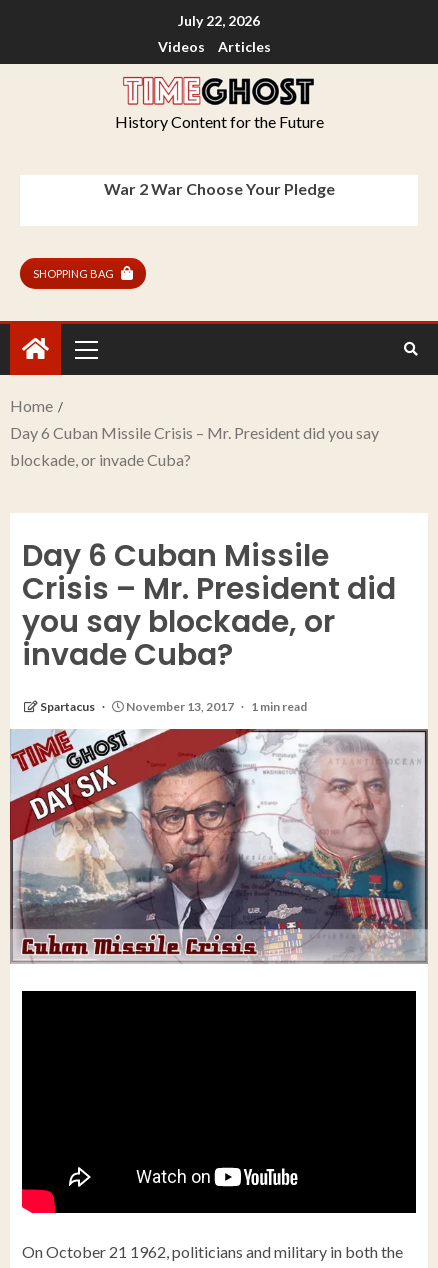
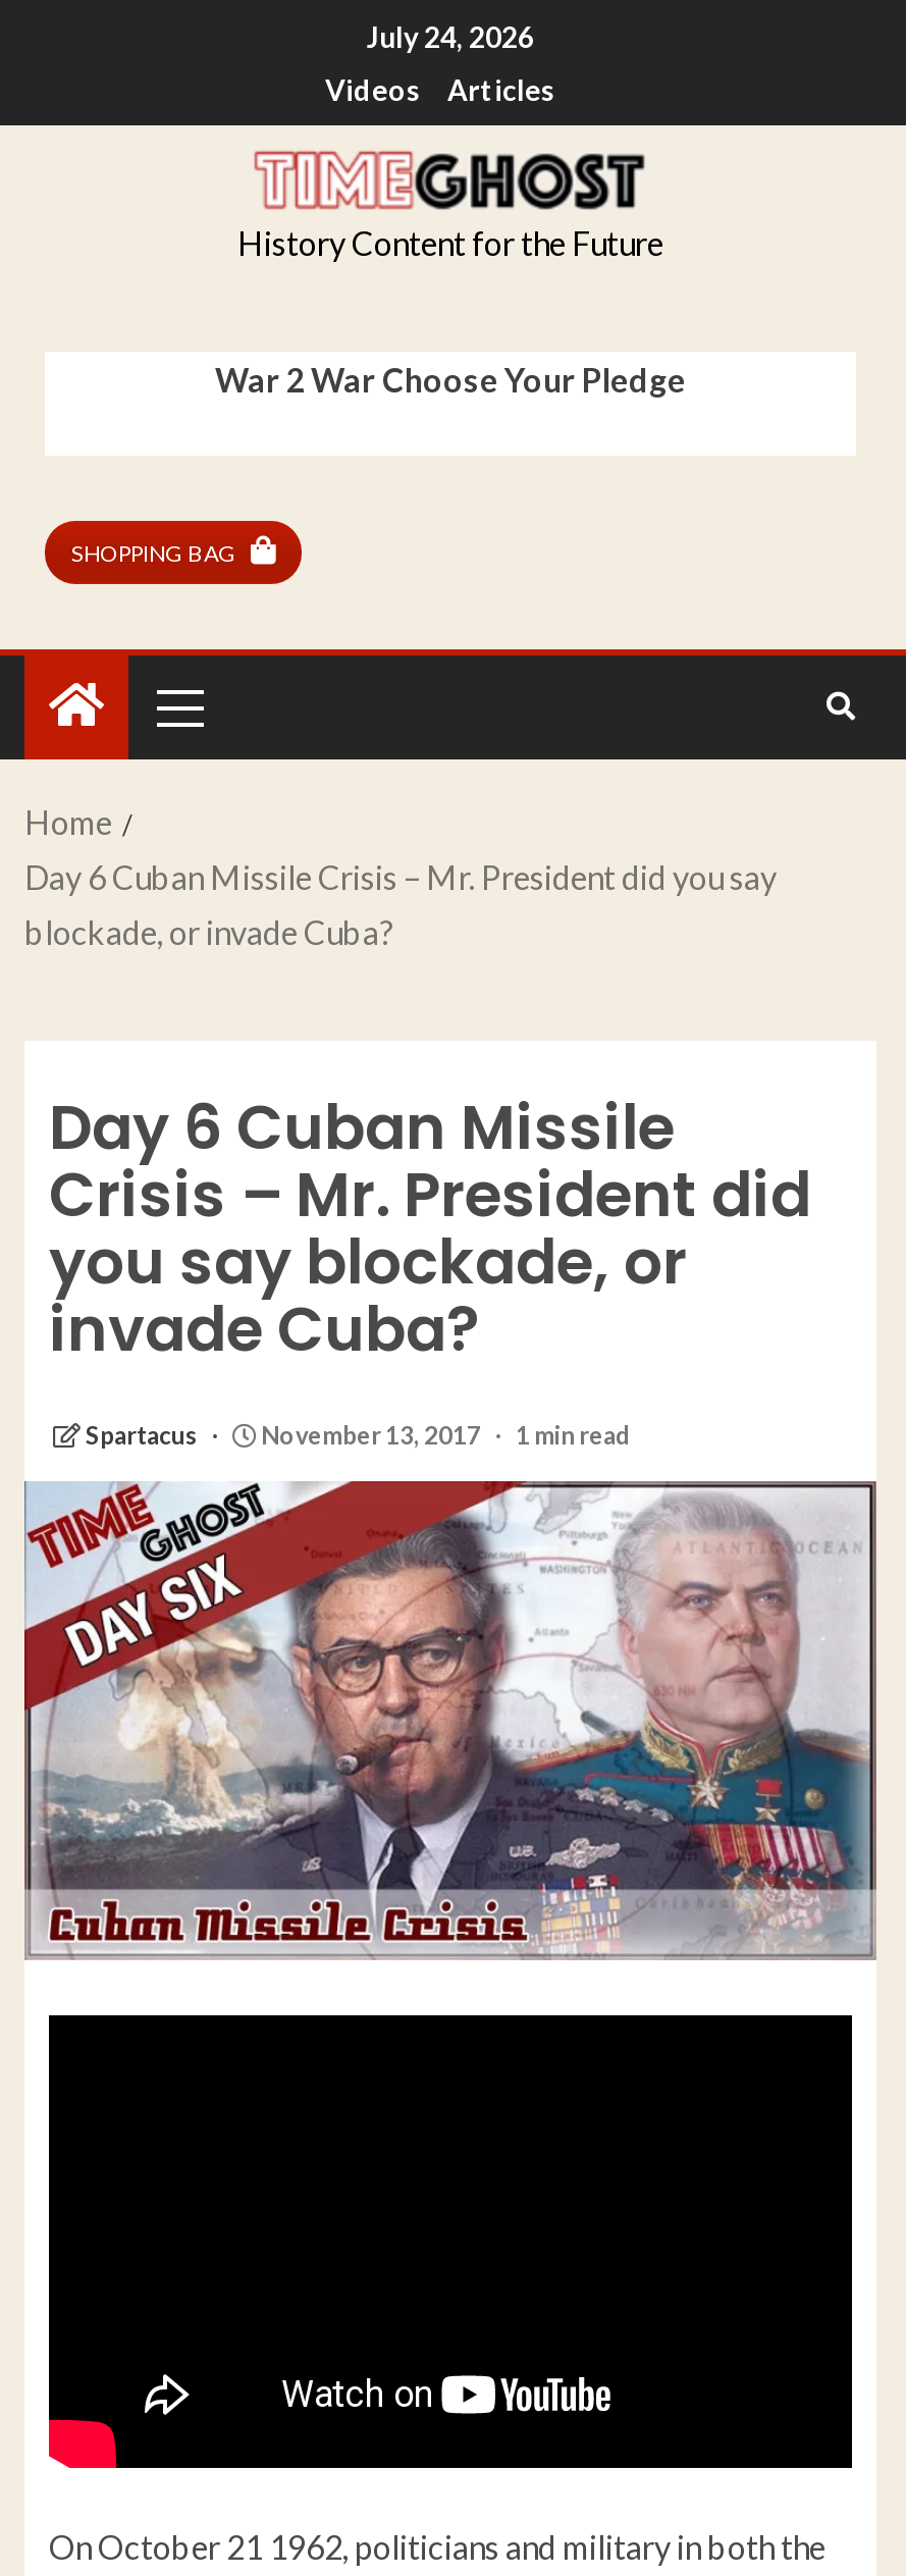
[178,12,260,29] July 22, 2026 -> [367,20,534,55] July 24, 2026

